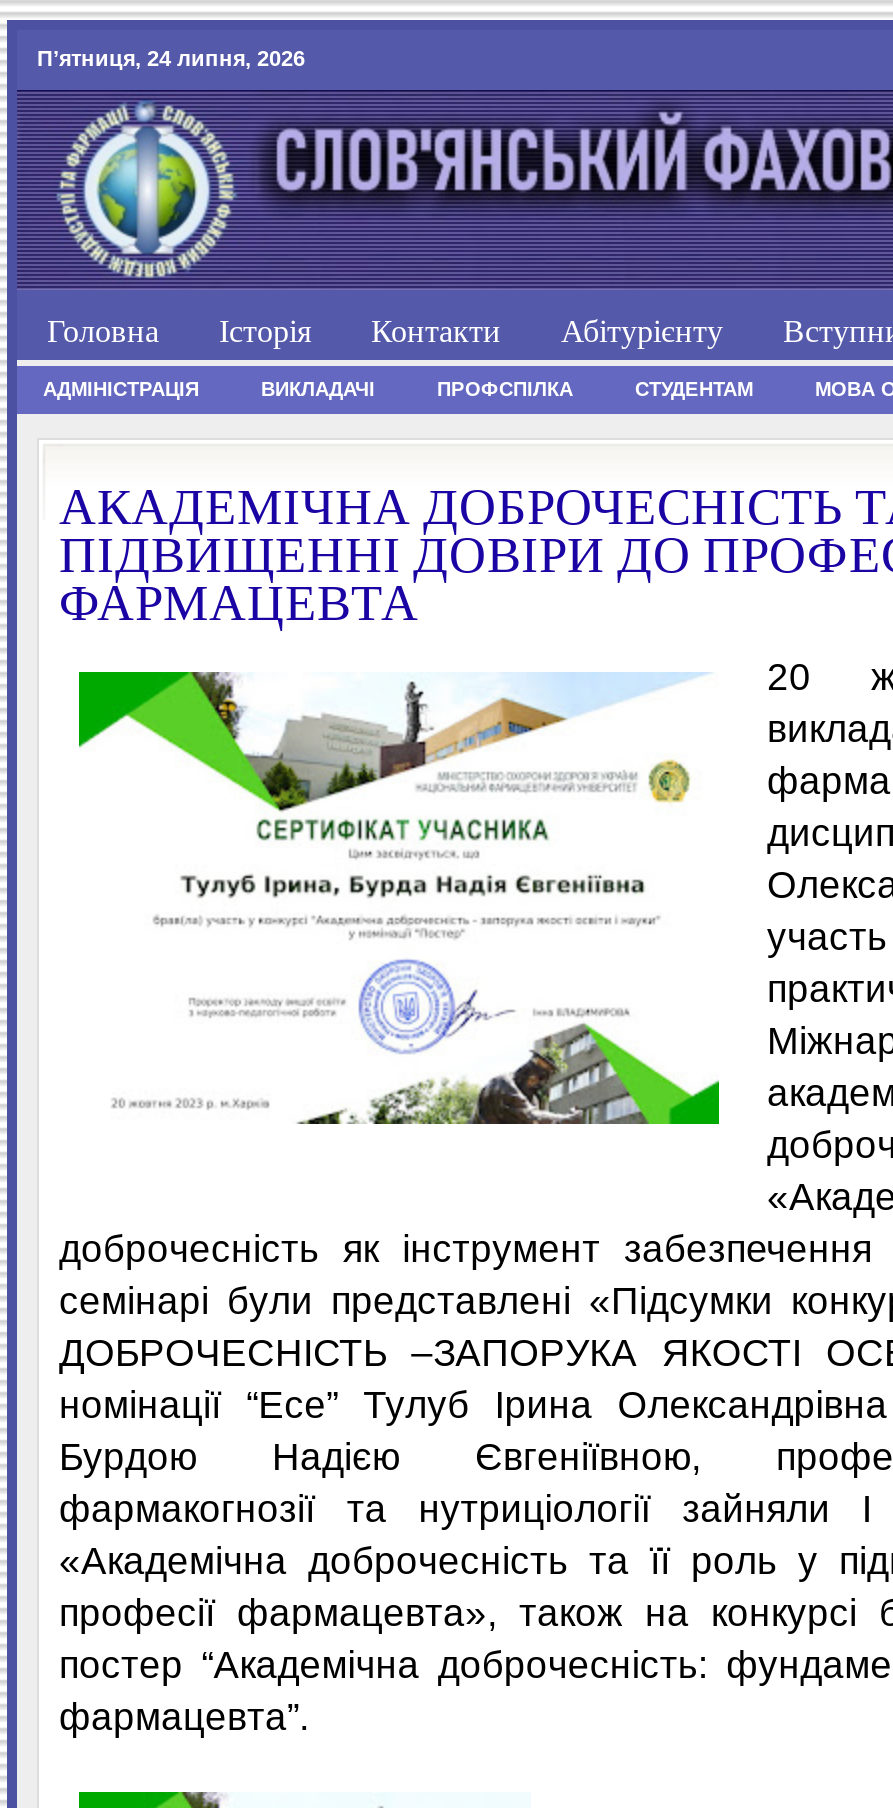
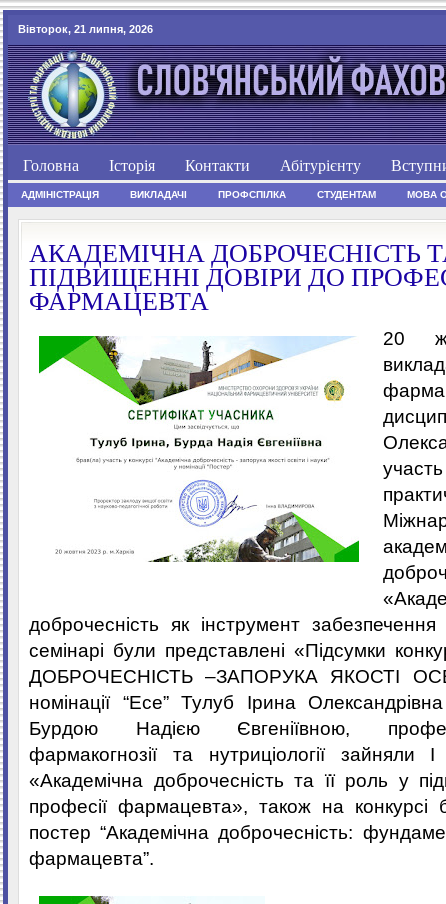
[37,46,305,70] П’ятниця, 24 липня, 2026 -> [18,23,153,35] Вівторок, 21 липня, 2026

